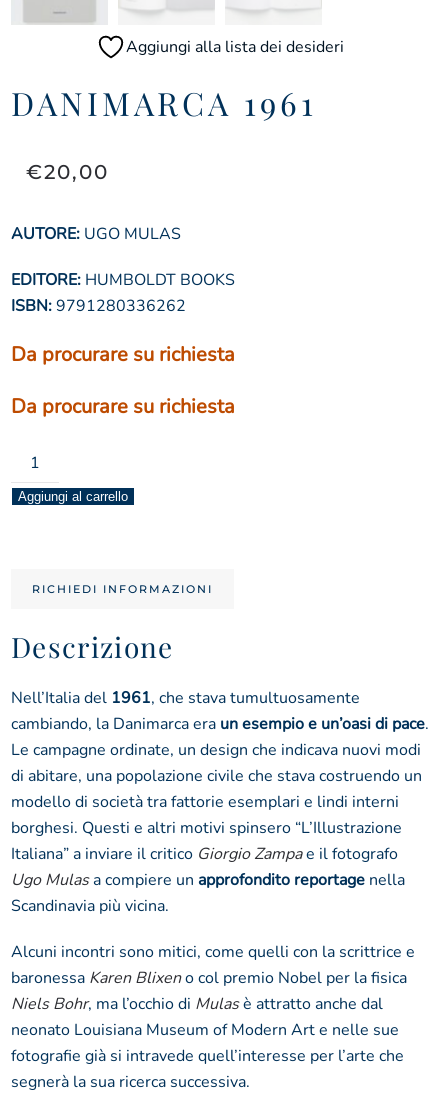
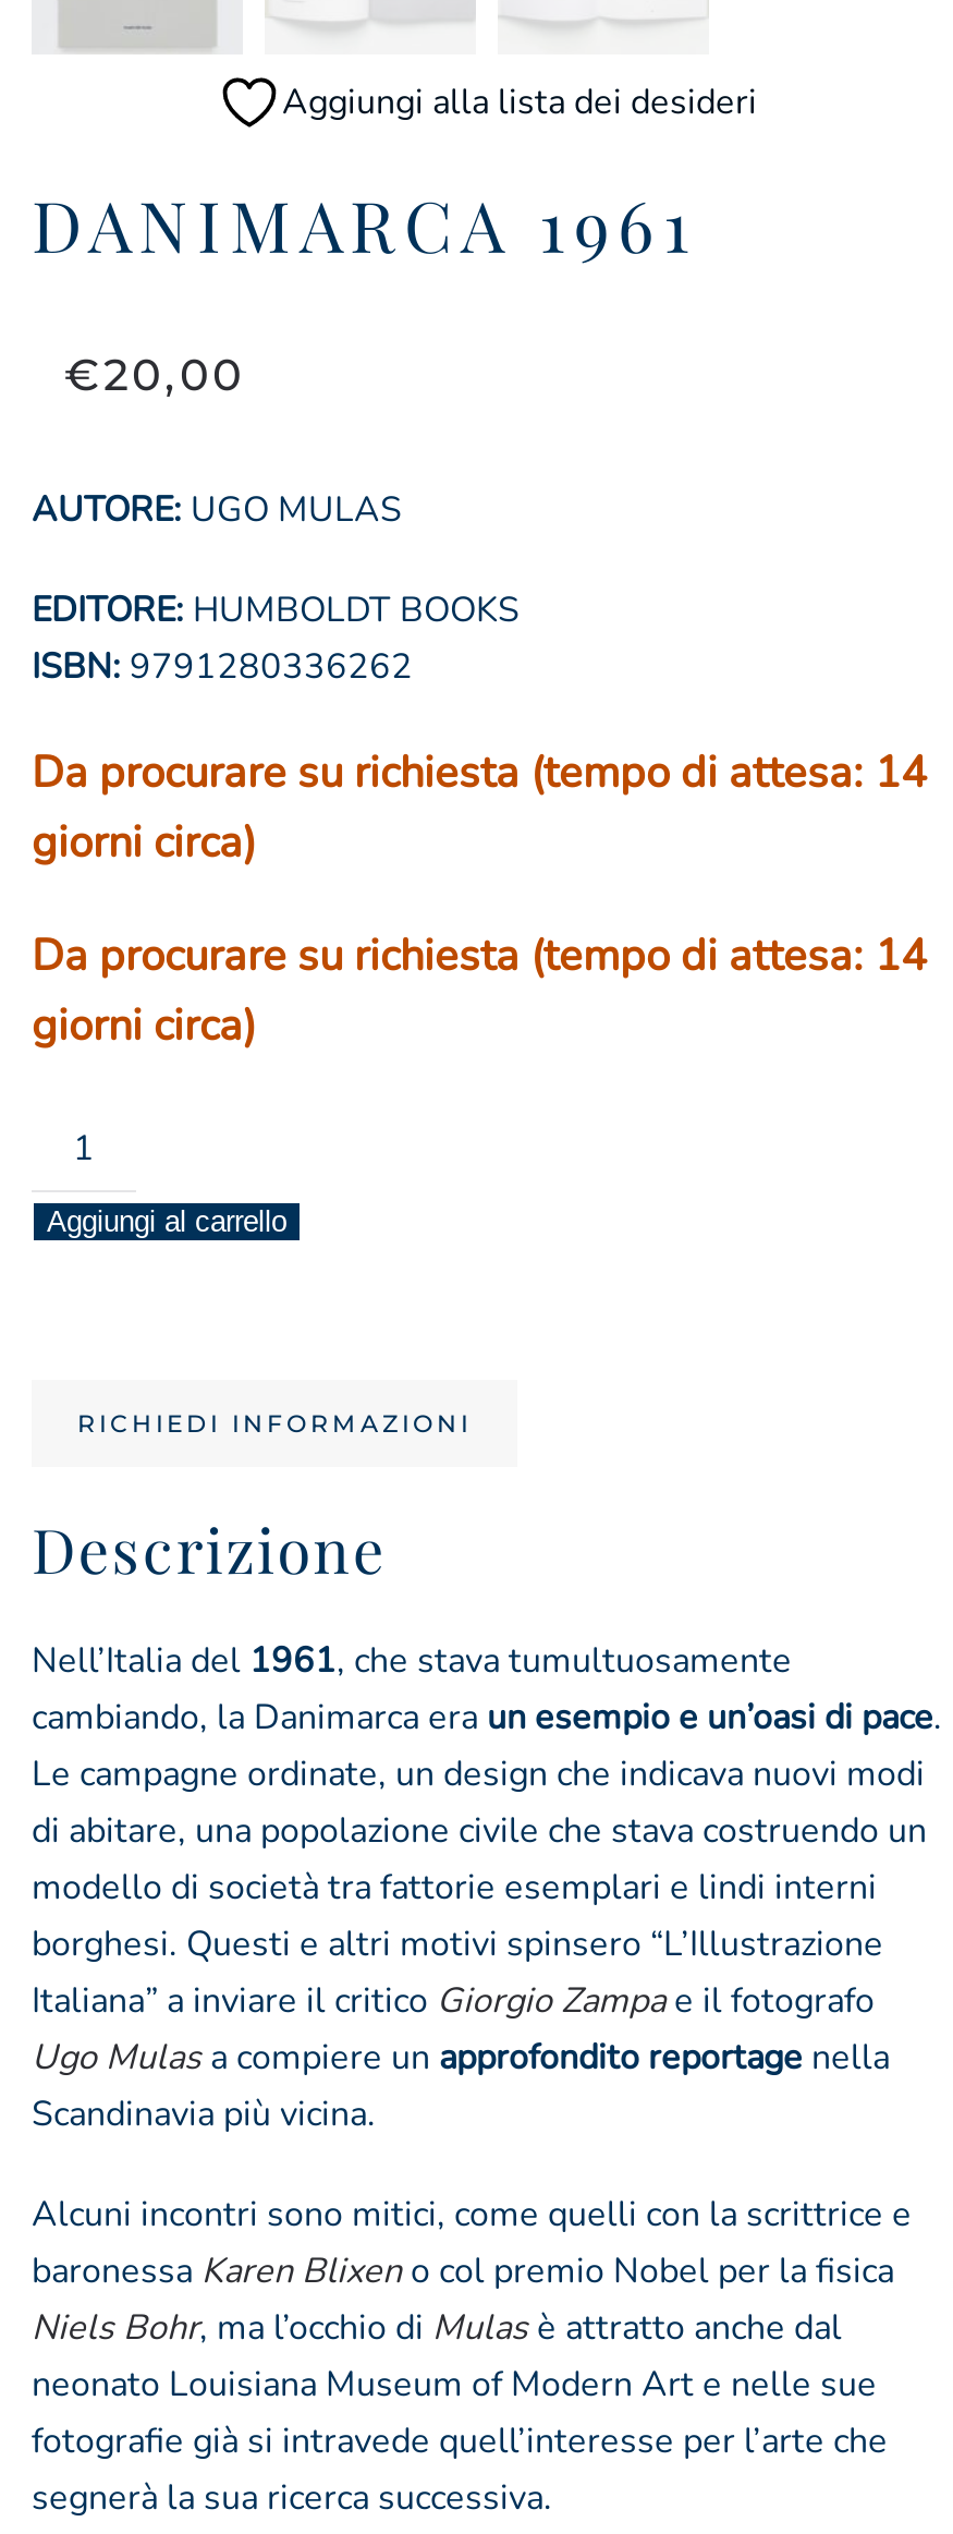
[11,341,235,368] Da procurare su richiesta -> [32,743,927,872] Da procurare su richiesta (tempo di attesa: 14 | giorni circa)
[11,393,235,420] Da procurare su richiesta -> [32,926,927,1055] Da procurare su richiesta (tempo di attesa: 14 | giorni circa)

